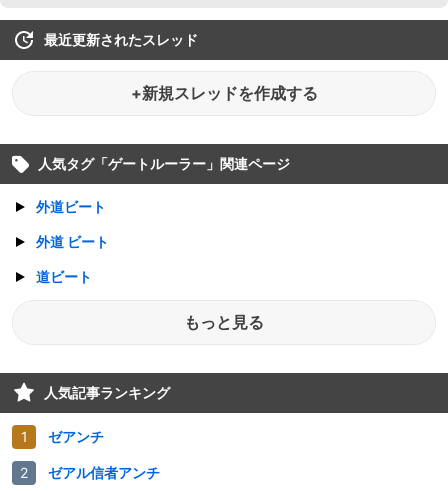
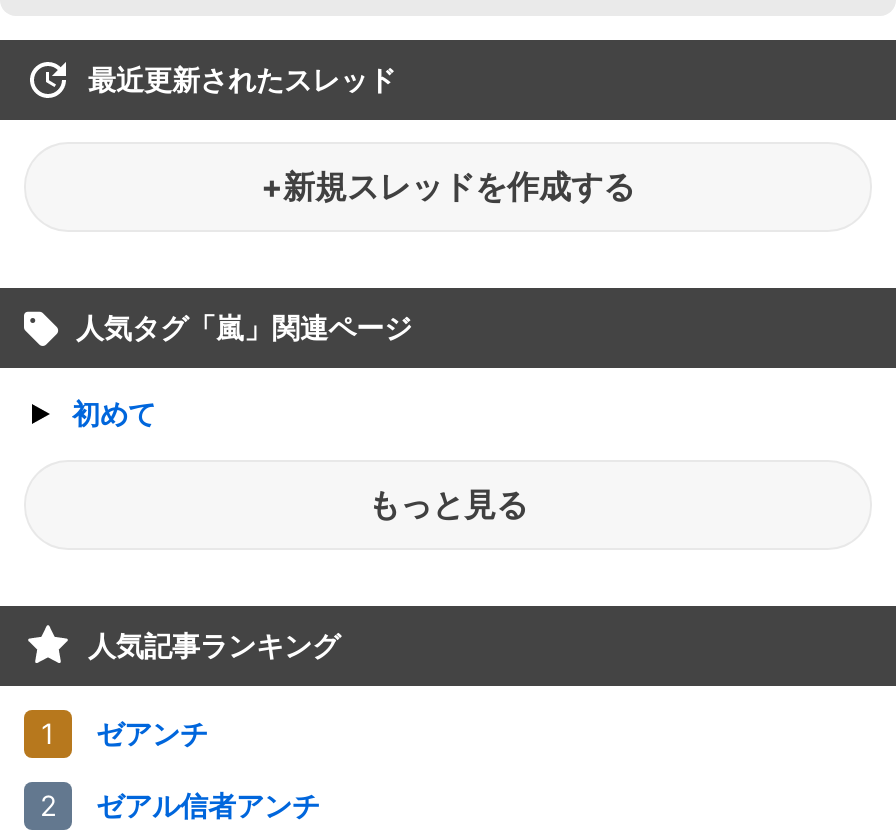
[36,155,290,285] 人気タグ「ゲートルーラー」関連ページ | 外道ビート | 外道 ビート | 道ビート -> [72,310,412,430] 人気タグ「嵐」関連ページ | 初めて

